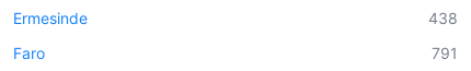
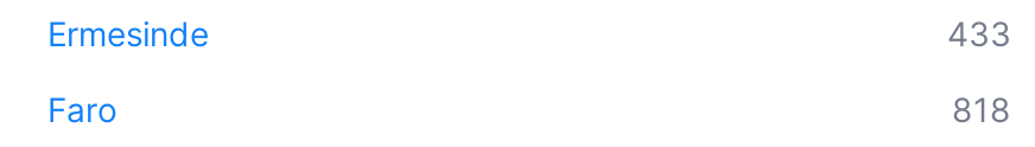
[428,8,458,27] 438 -> [947,12,1011,52] 433
[432,43,458,62] 791 -> [952,88,1011,128] 818

